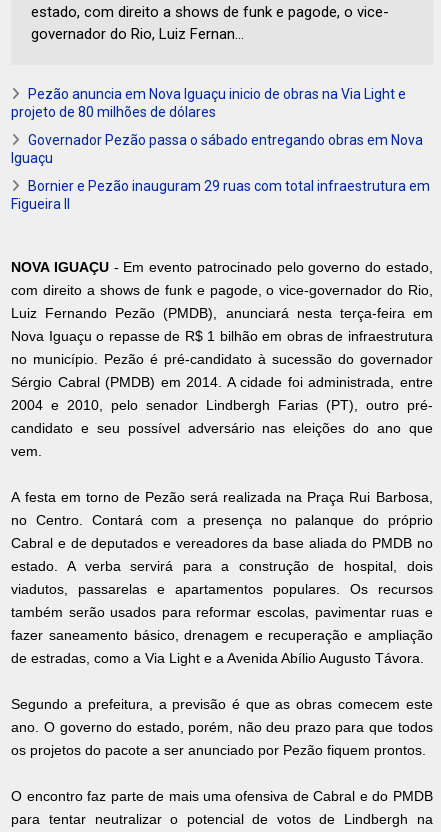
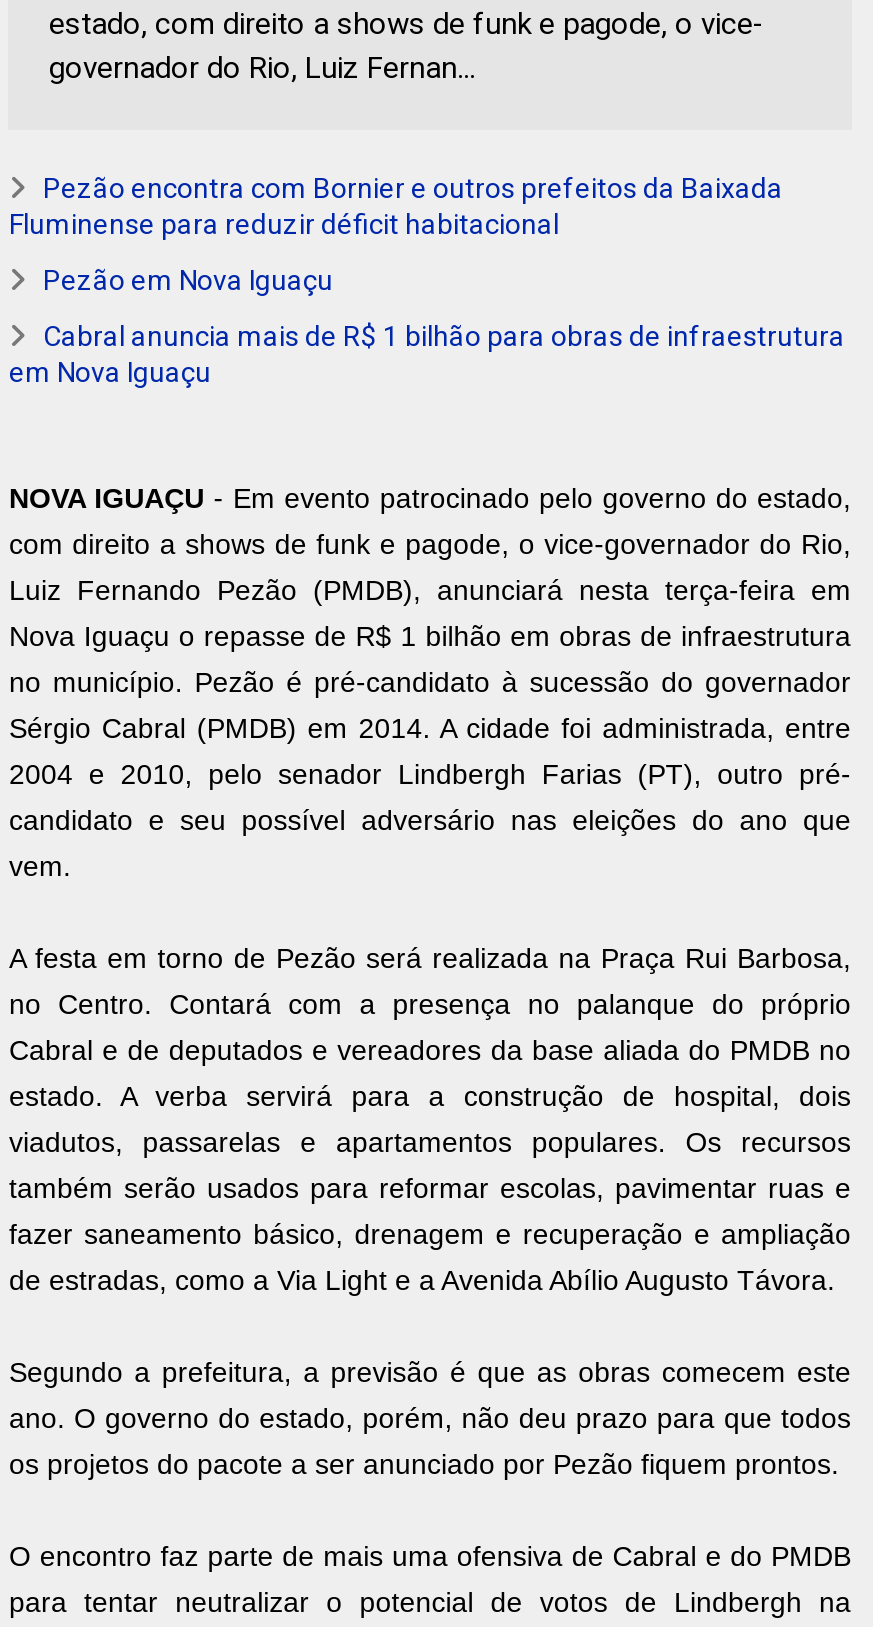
[11,86,406,120] Pezão anuncia em Nova Iguaçu inicio de obras na Via Light e | projeto de 80 milhões de dólares -> [9,171,783,239] Pezão encontra com Bornier e outros prefeitos da Baixada | Fluminense para reduzir déficit habitacional
[11,132,423,166] Governador Pezão passa o sábado entregando obras em Nova | Iguaçu -> [43,263,333,295] Pezão em Nova Iguaçu
[11,178,430,212] Bornier e Pezão inauguram 29 ruas com total infraestrutura em | Figueira II -> [9,319,845,387] Cabral anuncia mais de R$ 1 bilhão para obras de infraestrutura | em Nova Iguaçu

